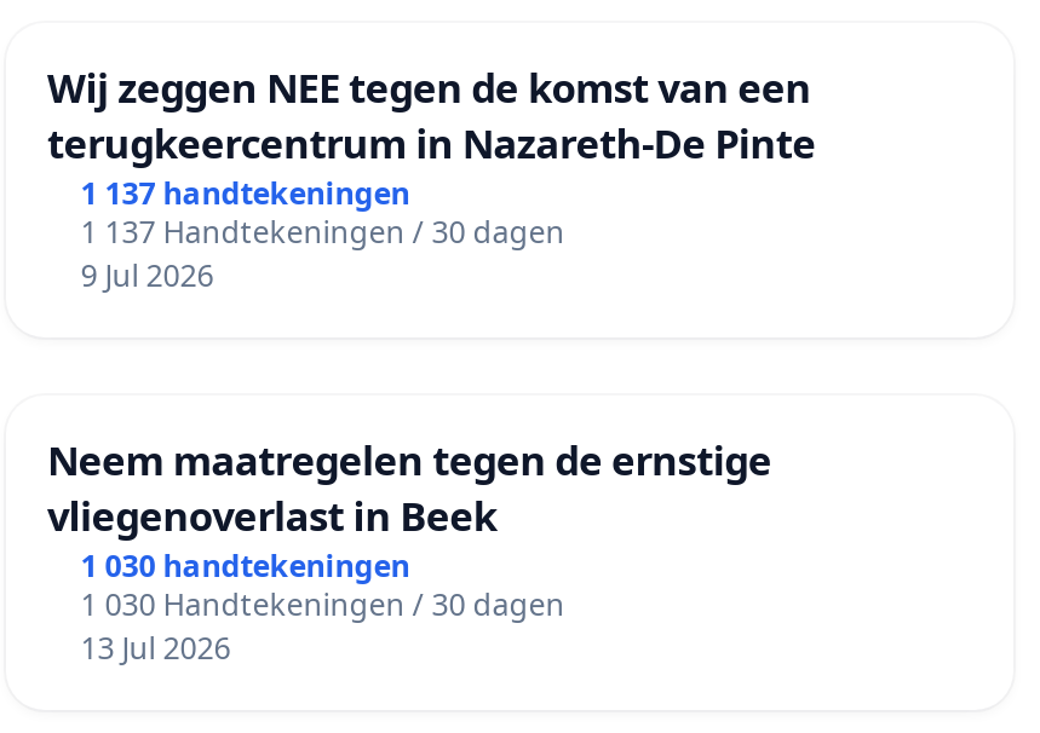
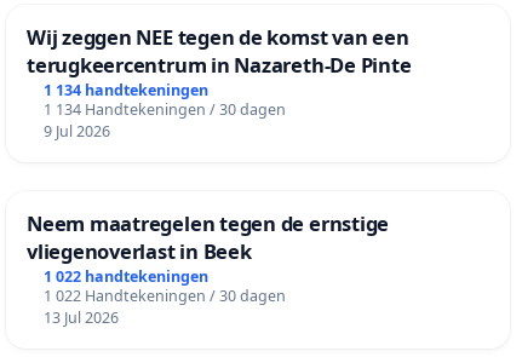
[81,172,410,213] 1 137 handtekeningen -> [43,80,208,100] 1 134 handtekeningen
[81,211,565,252] 1 137 Handtekeningen / 30 dagen -> [43,99,286,119] 1 134 Handtekeningen / 30 dagen
[81,545,410,586] 1 030 handtekeningen -> [43,266,208,286] 1 022 handtekeningen
[81,583,565,624] 1 030 Handtekeningen / 30 dagen -> [43,285,286,306] 1 022 Handtekeningen / 30 dagen

